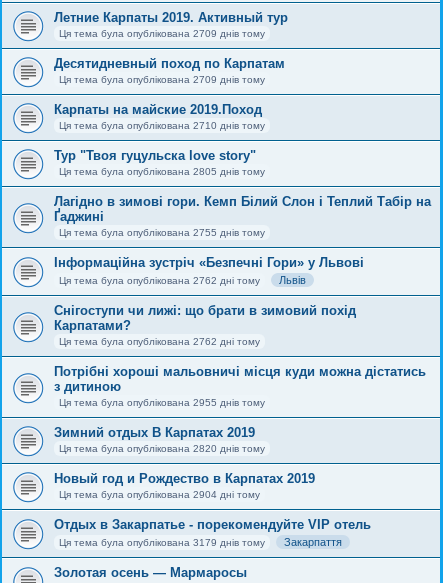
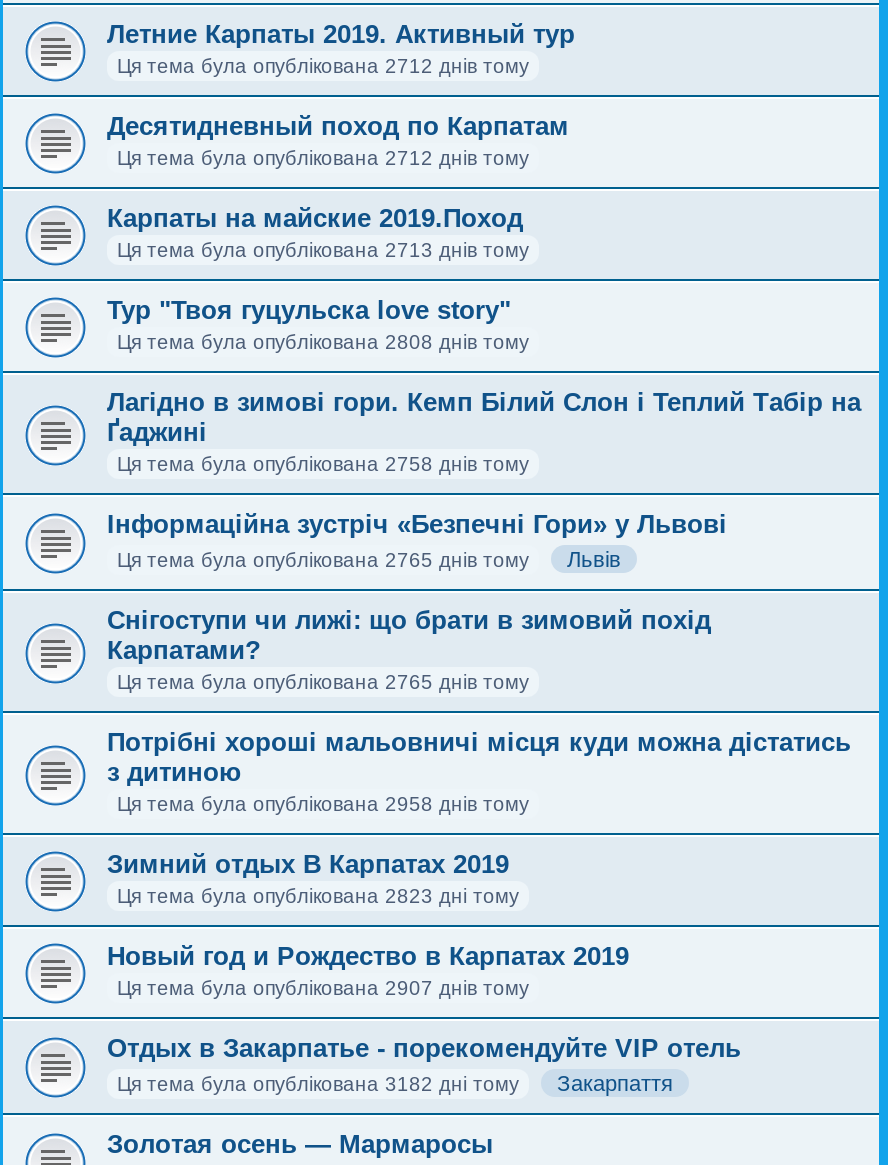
[59,28,265,39] Ця тема була опублікована 2709 днів тому -> [117,55,529,77] Ця тема була опублікована 2712 днів тому
[59,74,265,85] Ця тема була опублікована 2709 днів тому -> [117,147,529,169] Ця тема була опублікована 2712 днів тому
[59,120,265,131] Ця тема була опублікована 2710 днів тому -> [117,239,529,261] Ця тема була опублікована 2713 днів тому
[59,166,265,177] Ця тема була опублікована 2805 днів тому -> [117,331,529,353] Ця тема була опублікована 2808 днів тому
[59,227,265,238] Ця тема була опублікована 2755 днів тому -> [117,453,529,475] Ця тема була опублікована 2758 днів тому
[59,275,260,286] Ця тема була опублікована 2762 дні тому -> [117,549,529,571] Ця тема була опублікована 2765 днів тому
[59,336,260,347] Ця тема була опублікована 2762 дні тому -> [117,671,529,693] Ця тема була опублікована 2765 днів тому
[59,397,265,408] Ця тема була опублікована 2955 днів тому -> [117,793,529,815] Ця тема була опублікована 2958 днів тому
[59,443,265,454] Ця тема була опублікована 2820 днів тому -> [117,885,519,907] Ця тема була опублікована 2823 дні тому
[59,489,260,500] Ця тема була опублікована 2904 дні тому -> [117,977,529,999] Ця тема була опублікована 2907 днів тому
[59,537,265,548] Ця тема була опублікована 3179 днів тому -> [117,1073,519,1095] Ця тема була опублікована 3182 дні тому

